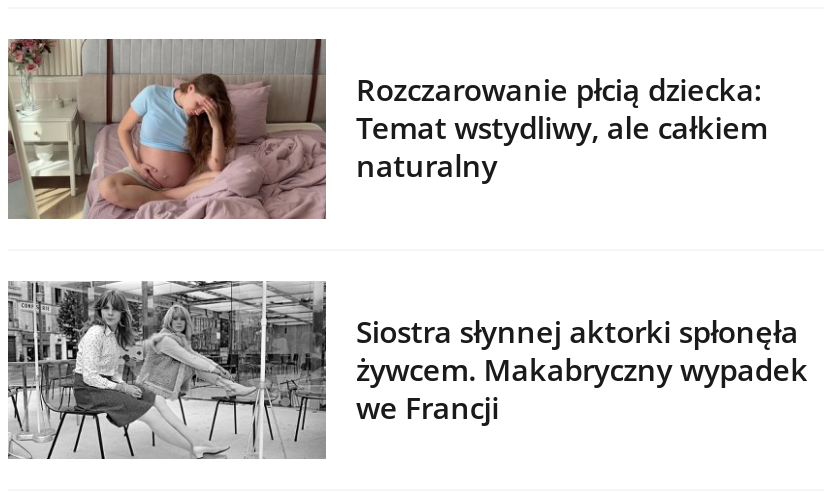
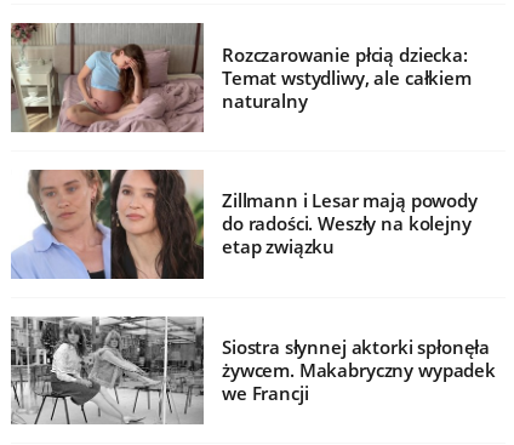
none -> [11,170,477,280] [image] | Zillmann i Lesar mają powody | do radości. Weszły na kolejny | etap związku

